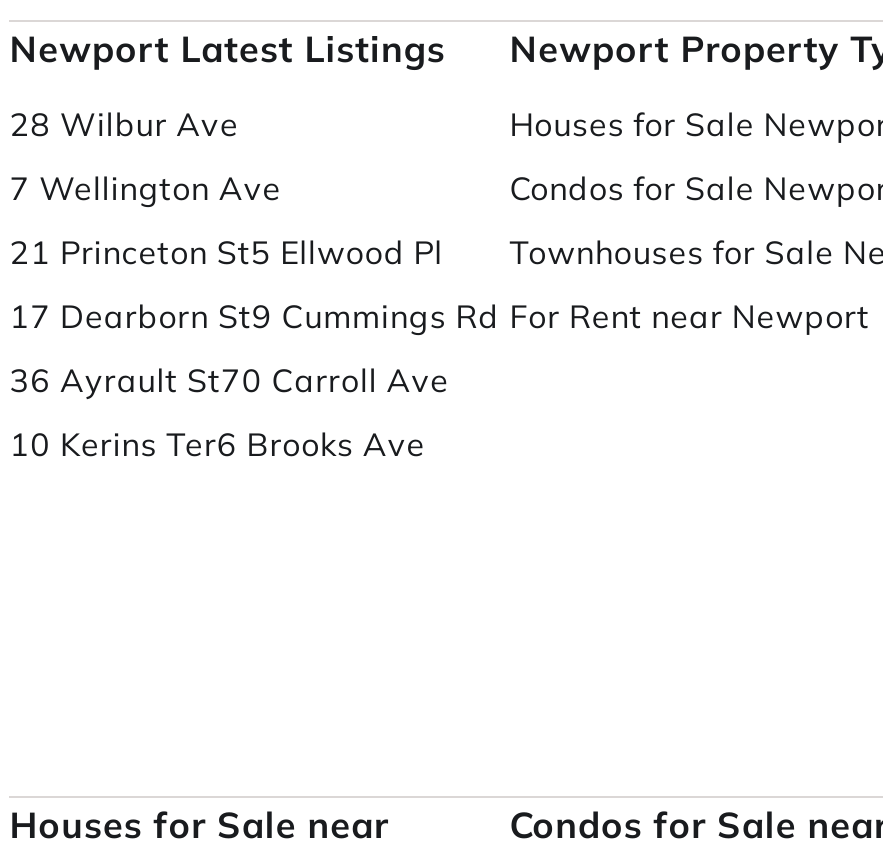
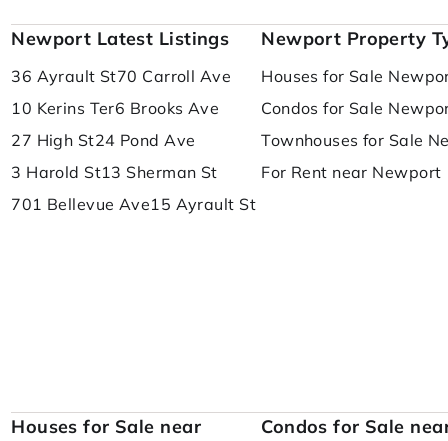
[9,104,499,336] 28 Wilbur Ave | 7 Wellington Ave | 21 Princeton St5 Ellwood Pl | 17 Dearborn St9 Cummings Rd -> none
none -> [11,130,256,214] 27 High St24 Pond Ave | 3 Harold St13 Sherman St | 701 Bellevue Ave15 Ayrault St
moved [9,360,449,464] -> [11,66,231,118]: 36 Ayrault St70 Carroll Ave | 10 Kerins Ter6 Brooks Ave

